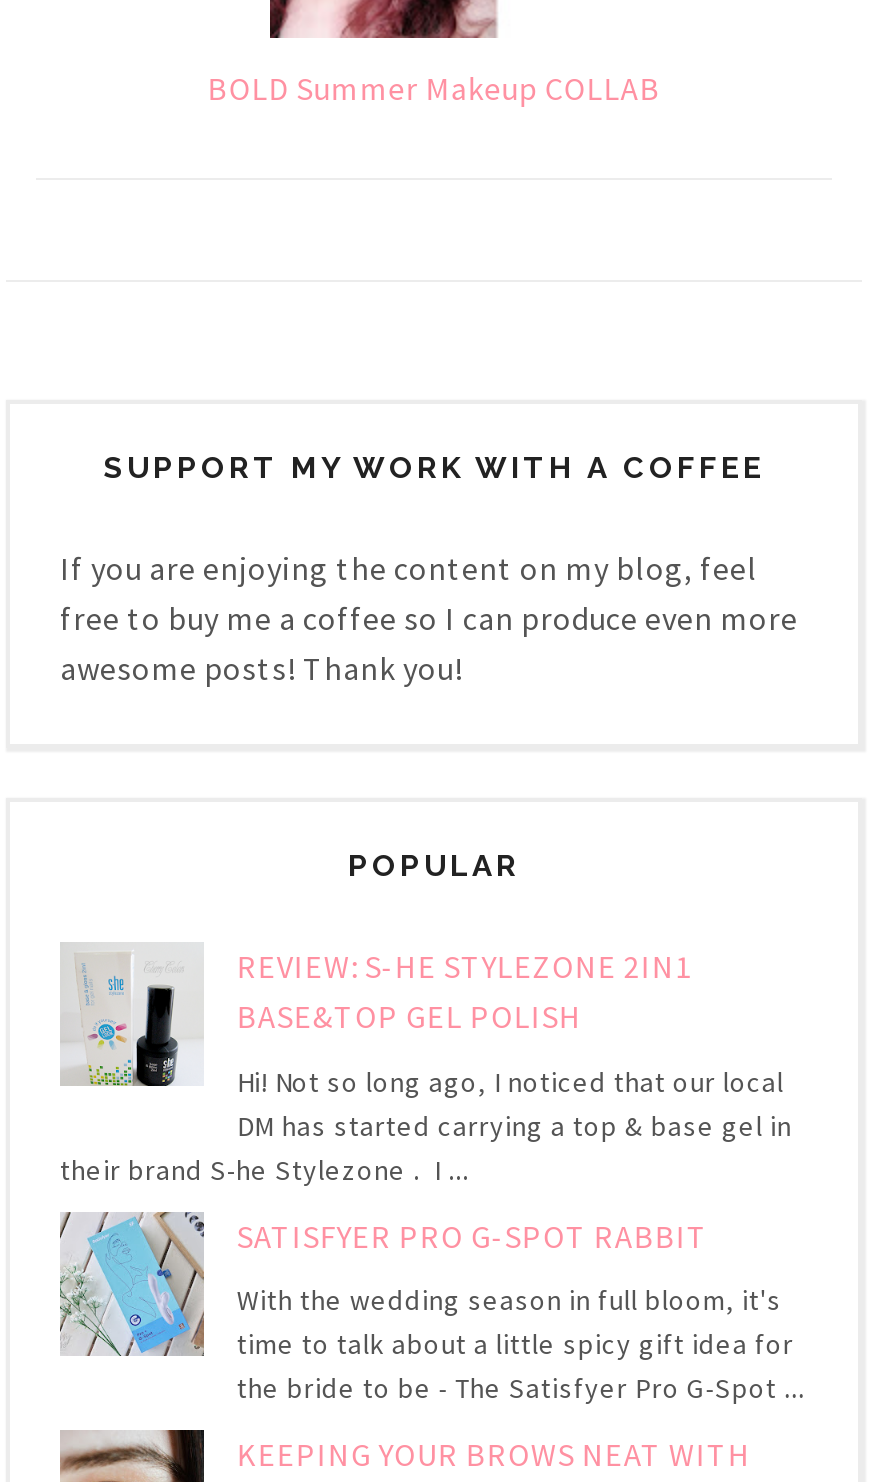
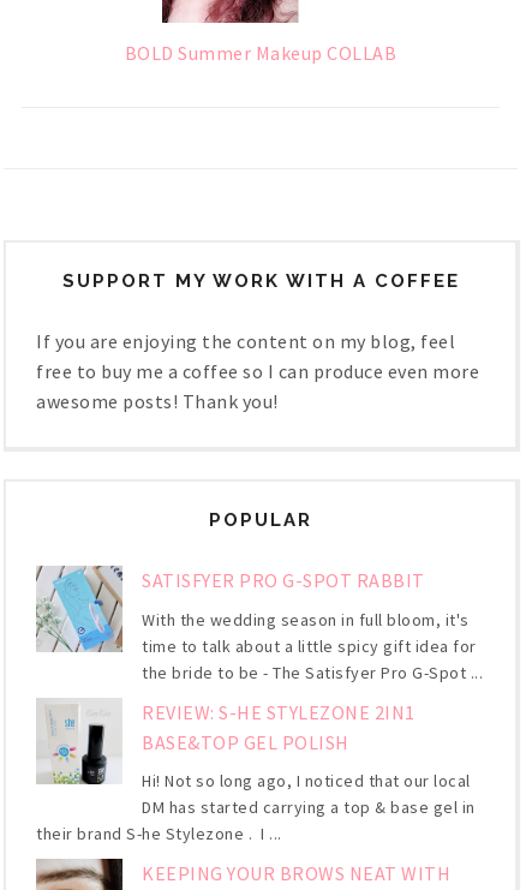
moved [60,947,792,1187] -> [36,700,475,844]: [image] | REVIEW: S-HE STYLEZONE 2IN1 | BASE&TOP GEL POLISH | Hi! Not so long ago, I noticed that our local | DM has started carrying a top & base gel in | their brand S-he Stylezone . I ...
moved [60,1212,805,1405] -> [36,565,483,683]: [image] | SATISFYER PRO G-SPOT RABBIT | With the wedding season in full bloom, it's | time to talk about a little spicy gift idea for | the bride to be - The Satisfyer Pro G-Spot ...

